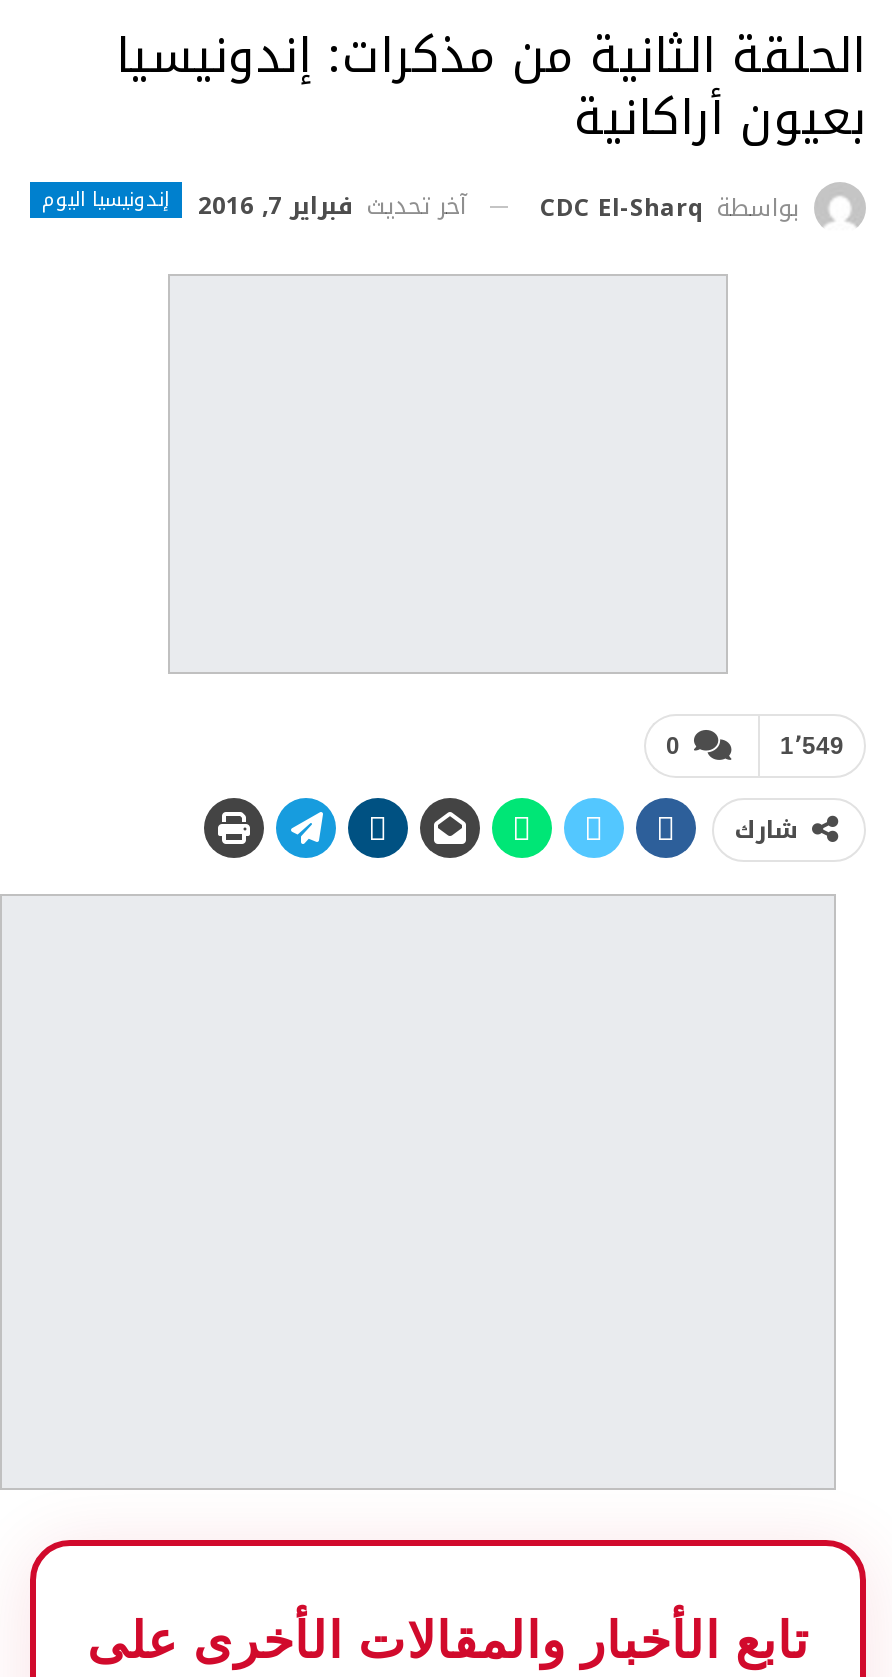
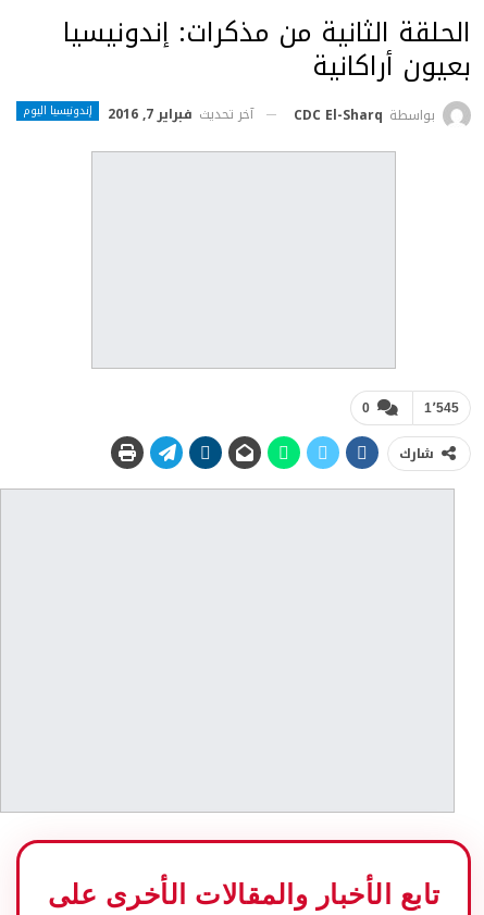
[780,732,844,760] 1٬549 -> [424,400,459,415] 1٬545

